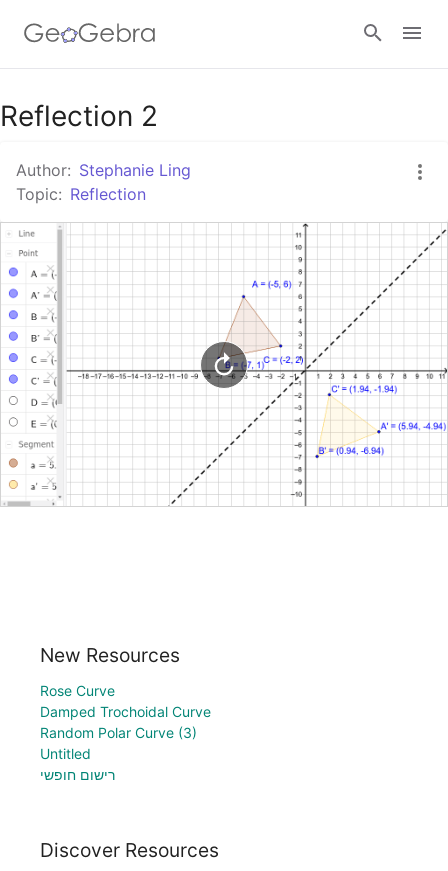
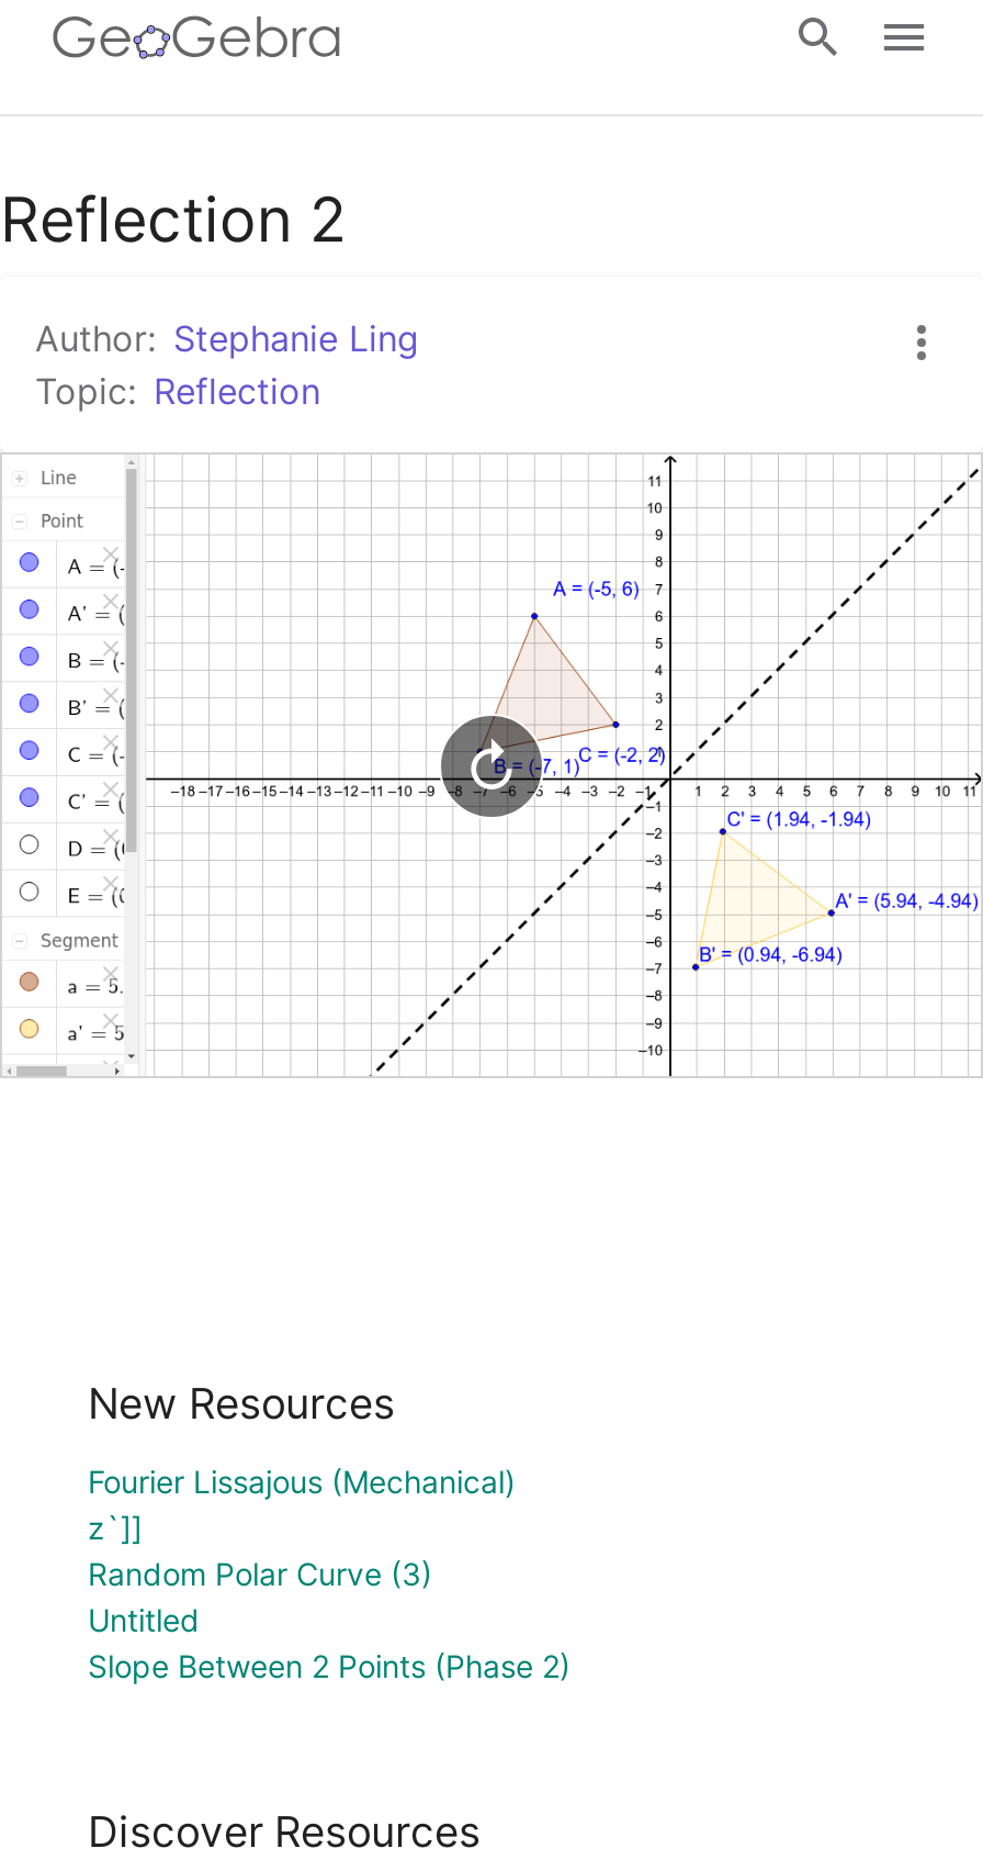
[40,682,211,720] Rose Curve | Damped Trochoidal Curve -> [88,1462,516,1546] Fourier Lissajous (Mechanical) | z`]]
[40,766,115,783] רישום חופשי -> [88,1647,570,1684] Slope Between 2 Points (Phase 2)

